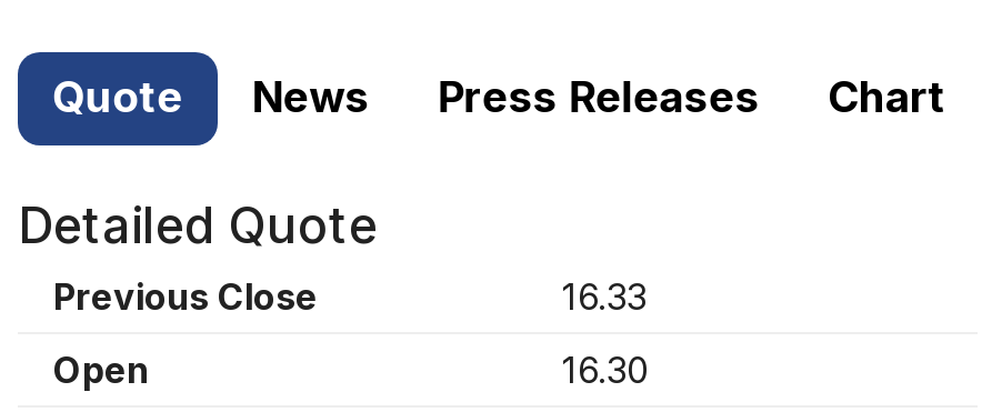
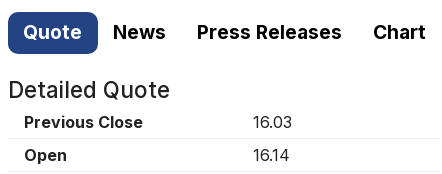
[562,274,647,319] 16.33 -> [253,112,292,132] 16.03
[562,348,649,392] 16.30 -> [253,145,290,165] 16.14

